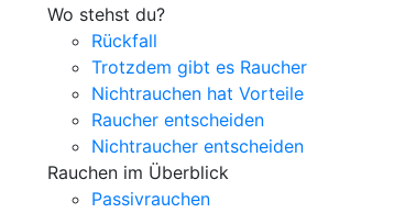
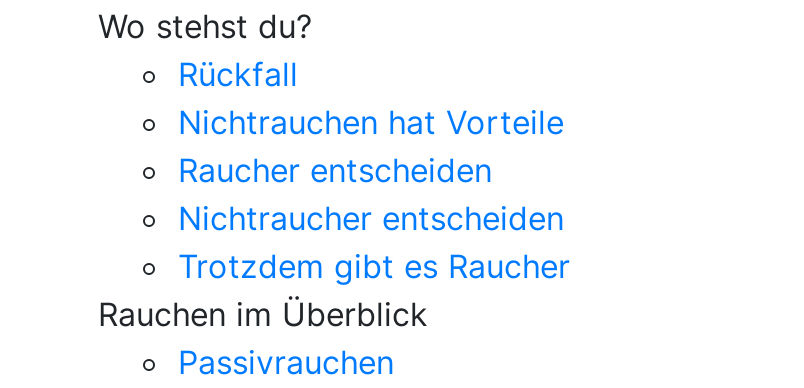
moved [91,56,307,78] -> [178,246,570,286]: Trotzdem gibt es Raucher
moved [91,82,304,157] -> [178,102,564,238]: Nichtrauchen hat Vorteile | Raucher entscheiden | Nichtraucher entscheiden

